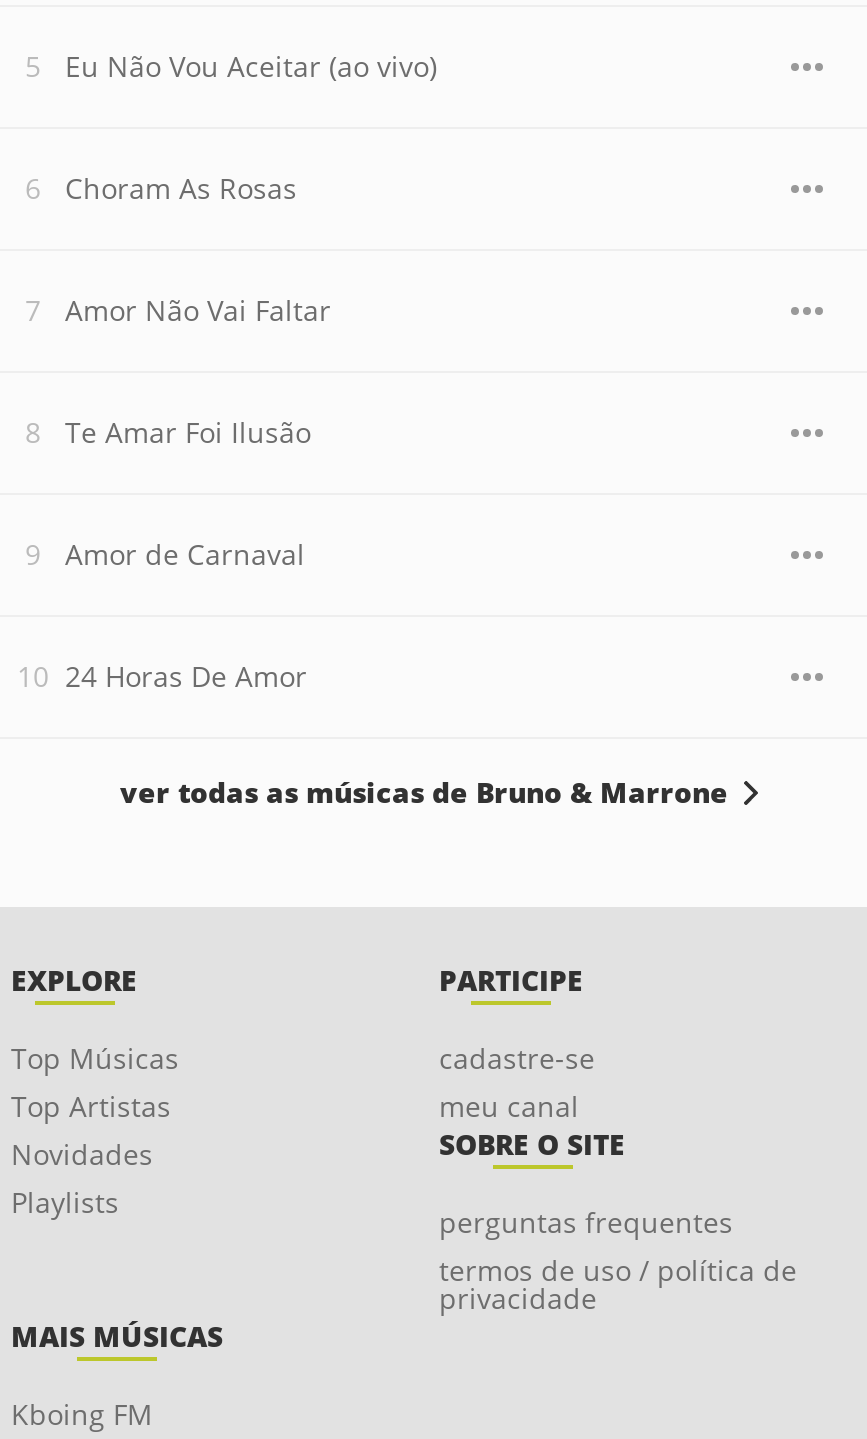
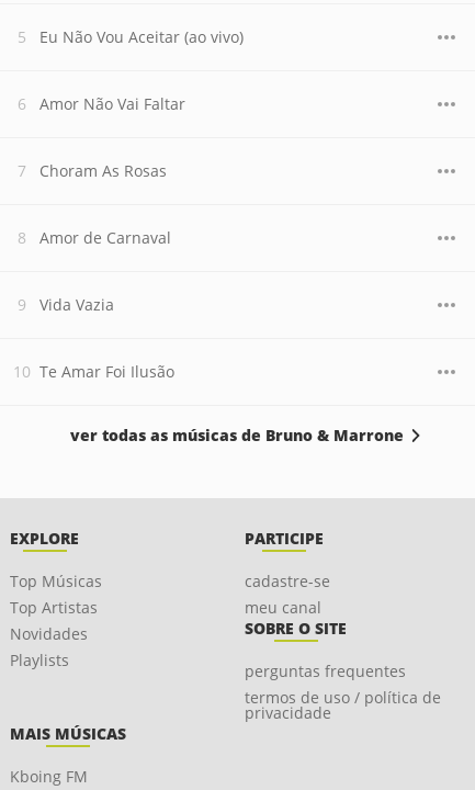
moved [65,169,297,207] -> [39,160,167,181]: Choram As Rosas
moved [65,291,331,329] -> [39,93,185,114]: Amor Não Vai Faltar
moved [65,413,311,451] -> [39,361,174,382]: Te Amar Foi Ilusão
moved [65,535,305,573] -> [39,227,171,248]: Amor de Carnaval
[65,657,307,695] 24 Horas De Amor -> [39,294,114,315] Vida Vazia

